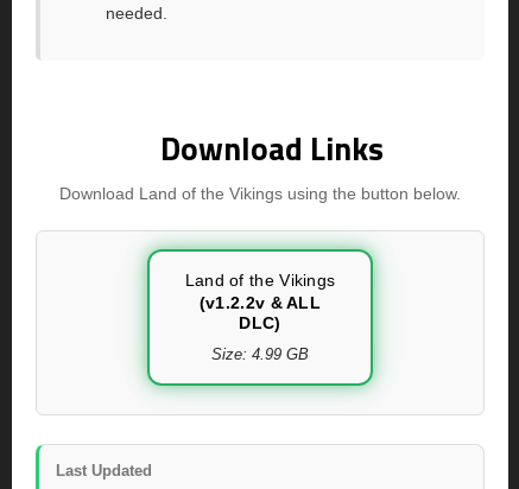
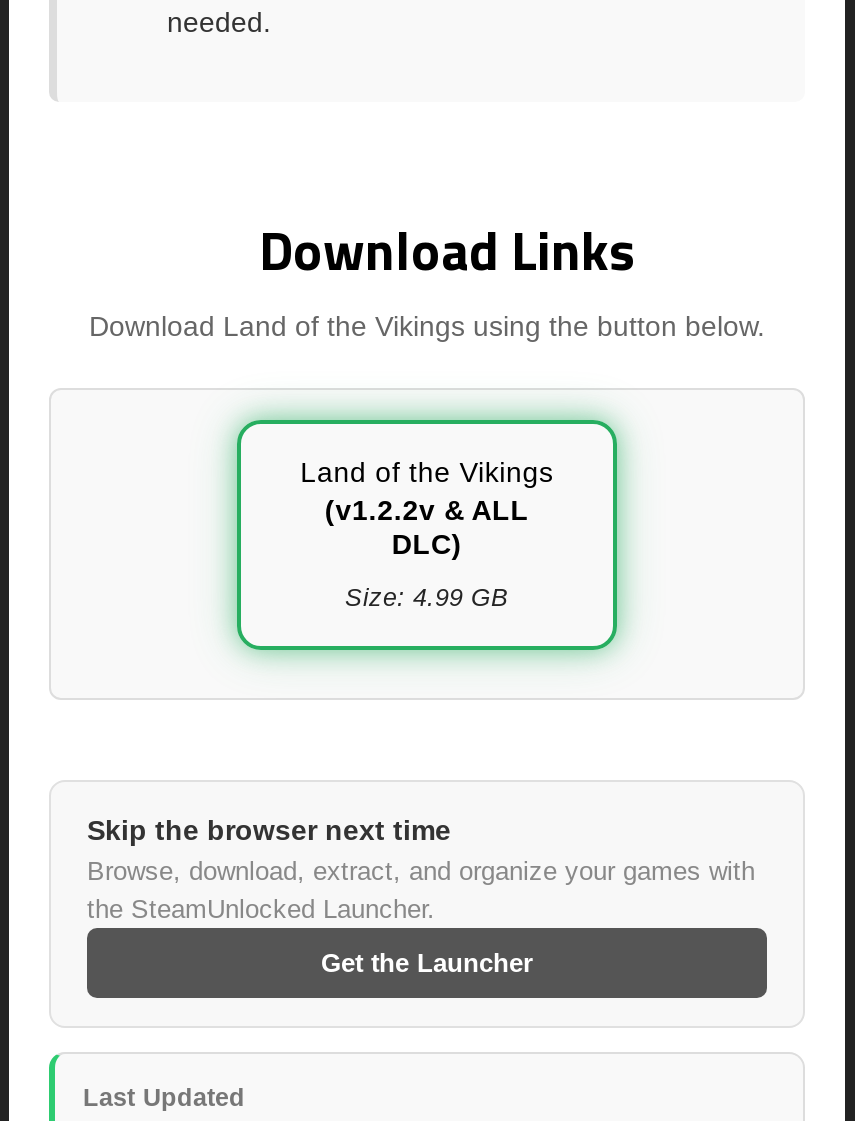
none -> [87,813,755,977] Skip the browser next time | Browse, download, extract, and organize your games with | the SteamUnlocked Launcher. | Get the Launcher

